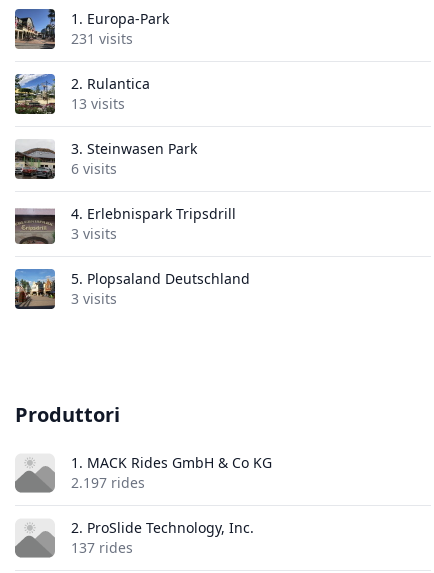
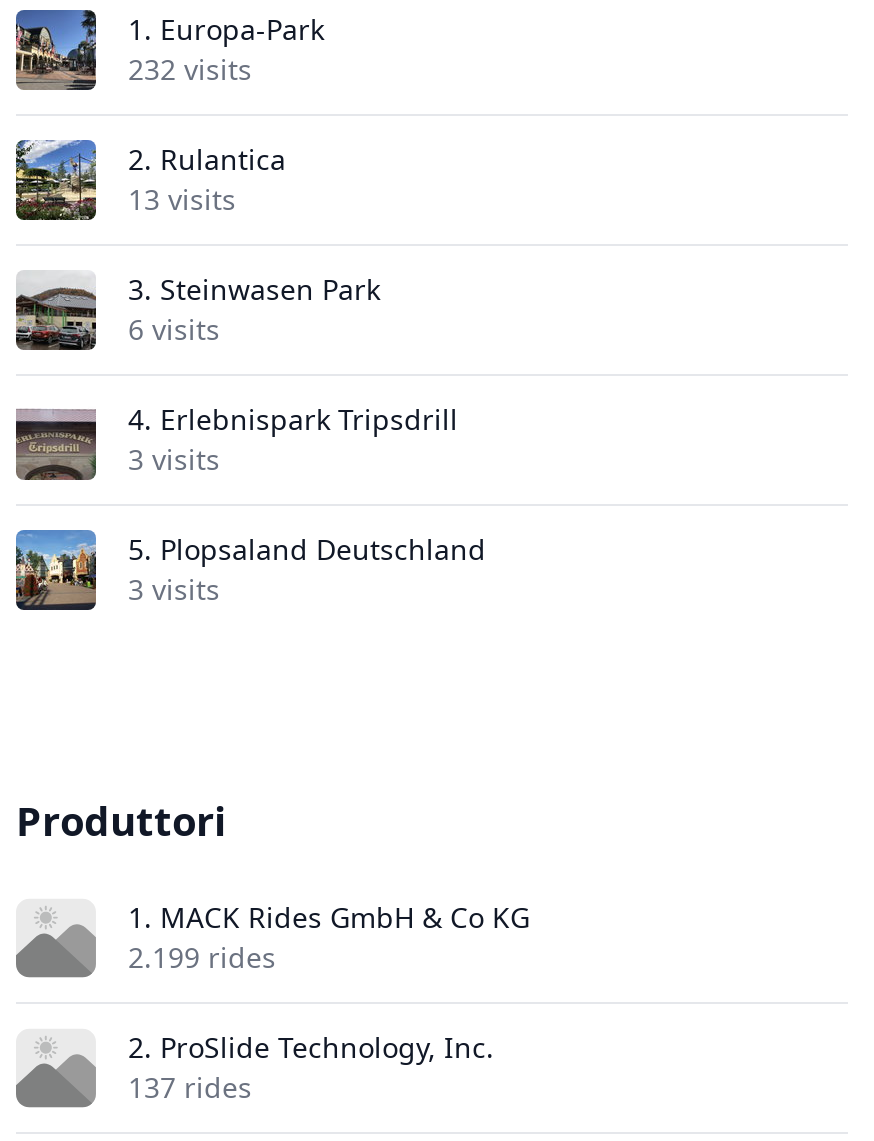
[71,29,133,48] 231 visits -> [128,50,252,88] 232 visits
[71,473,145,492] 2.197 rides -> [128,938,276,976] 2.199 rides

